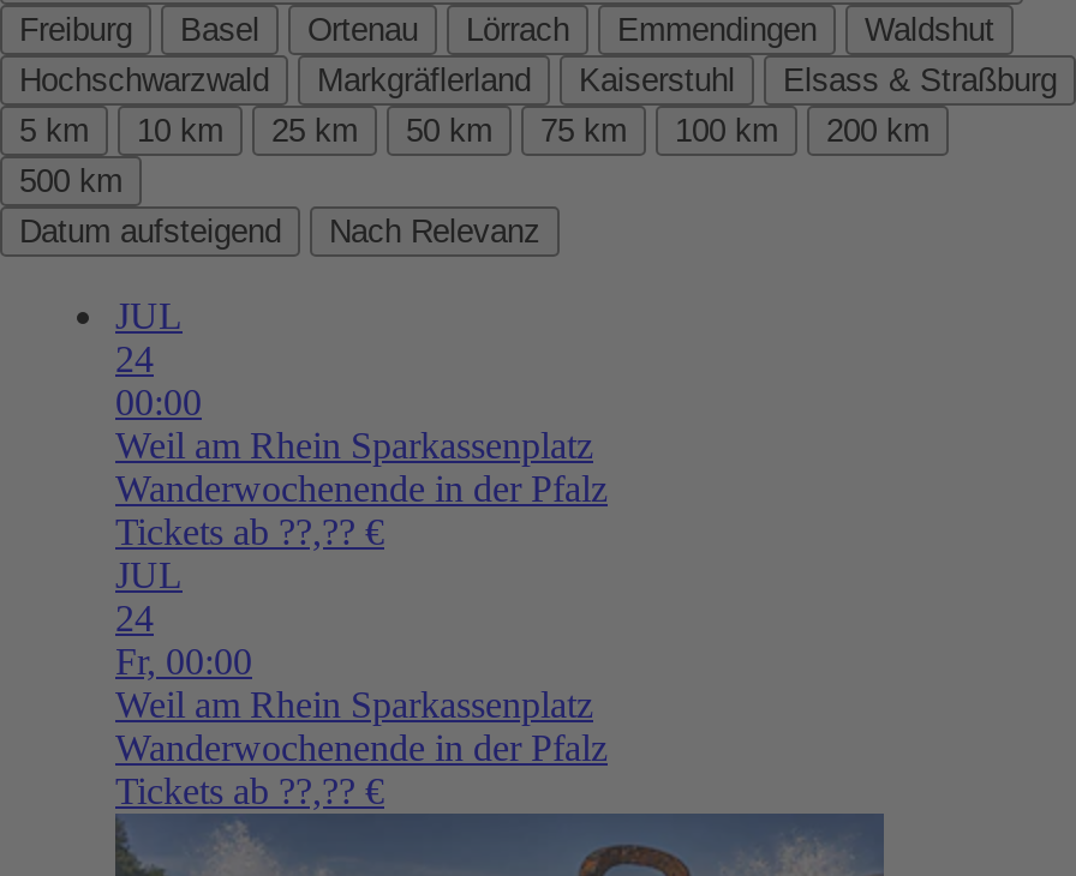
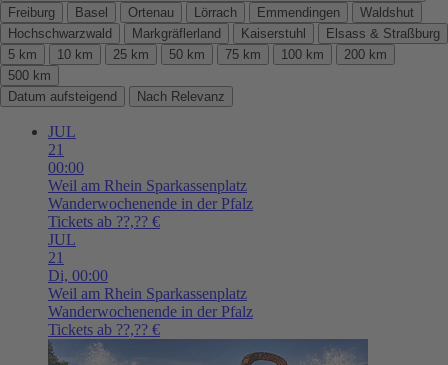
[115,338,154,379] 24 -> [48,141,64,158] 21
[115,597,252,681] 24 | Fr, 00:00 -> [48,249,108,284] 21 | Di, 00:00

